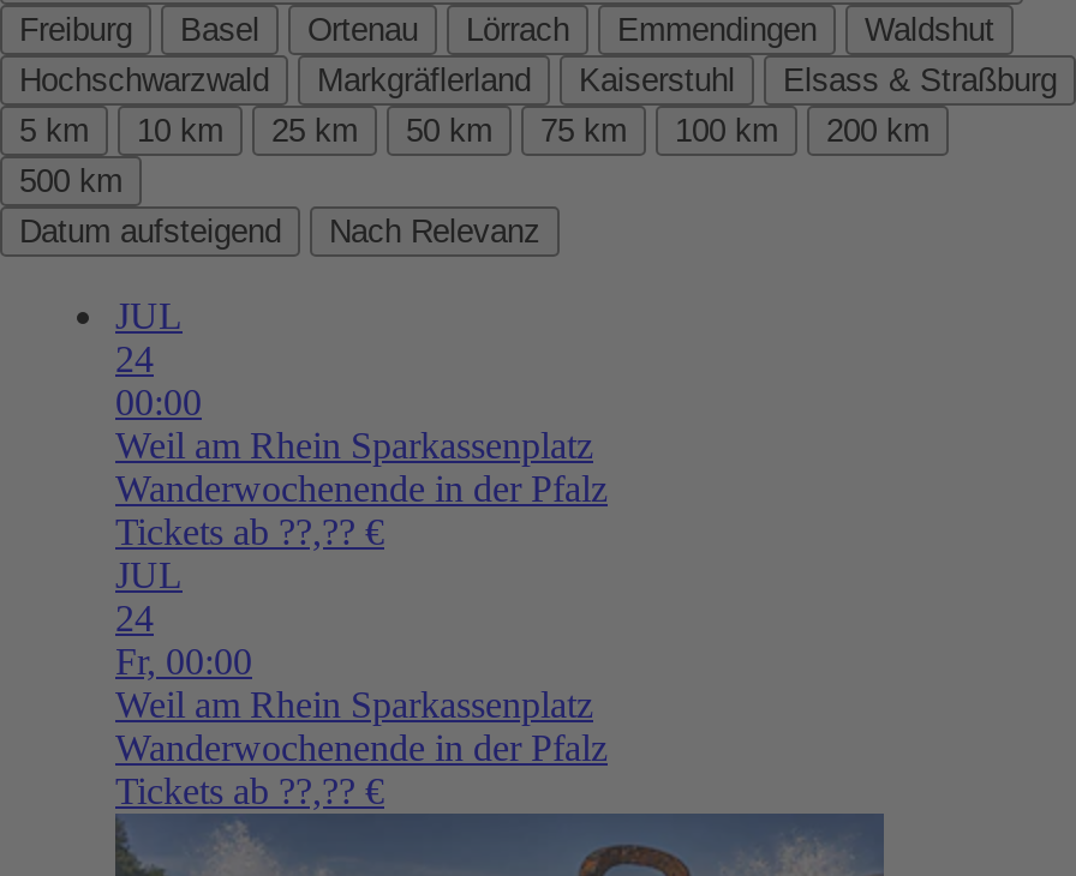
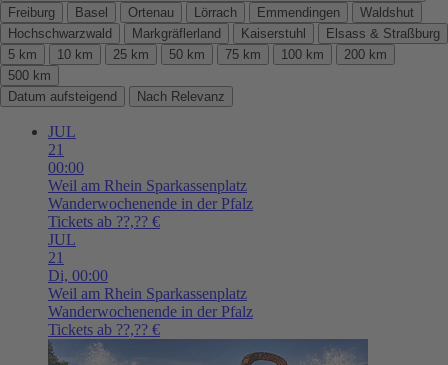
[115,338,154,379] 24 -> [48,141,64,158] 21
[115,597,252,681] 24 | Fr, 00:00 -> [48,249,108,284] 21 | Di, 00:00

